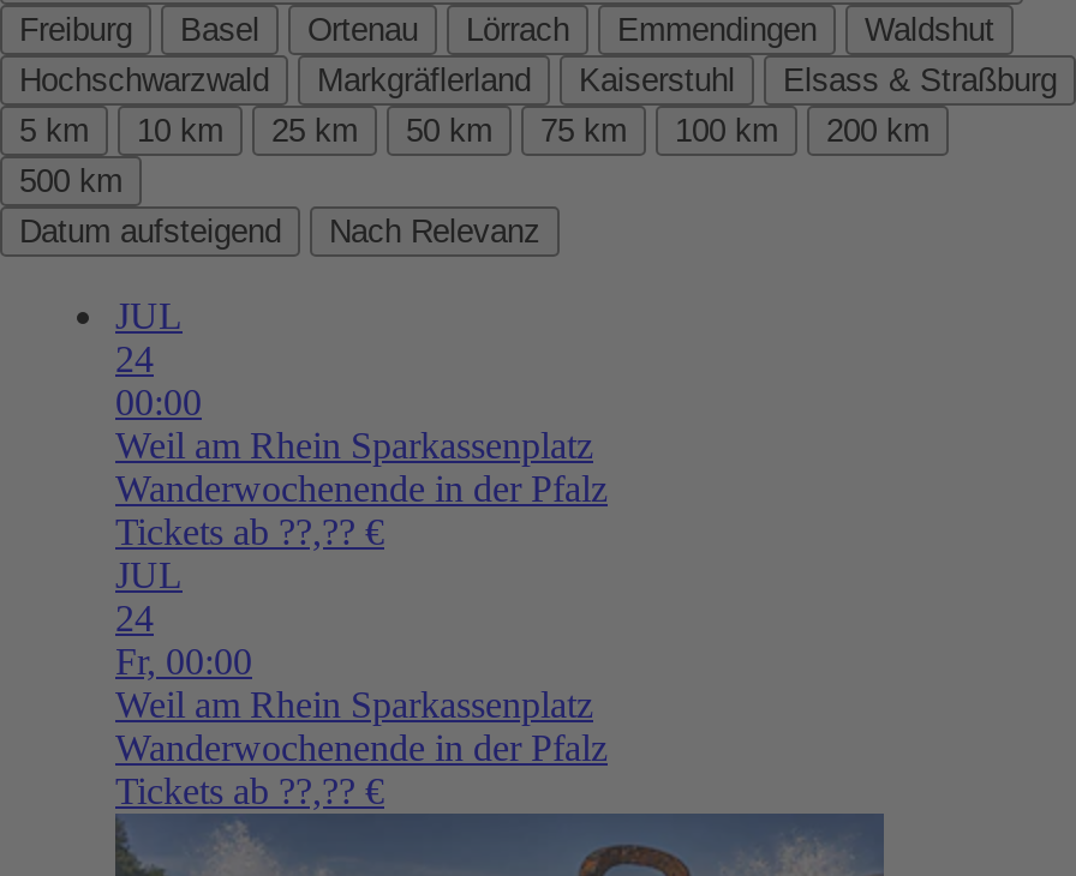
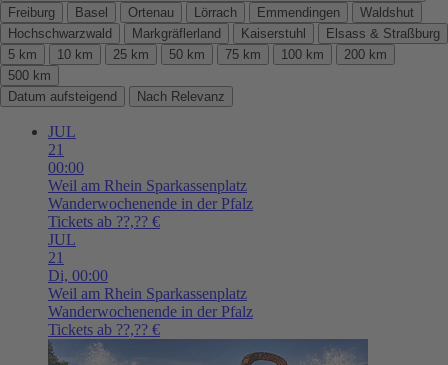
[115,338,154,379] 24 -> [48,141,64,158] 21
[115,597,252,681] 24 | Fr, 00:00 -> [48,249,108,284] 21 | Di, 00:00

